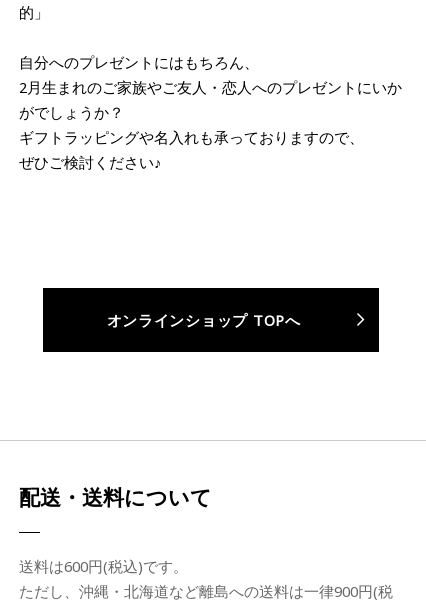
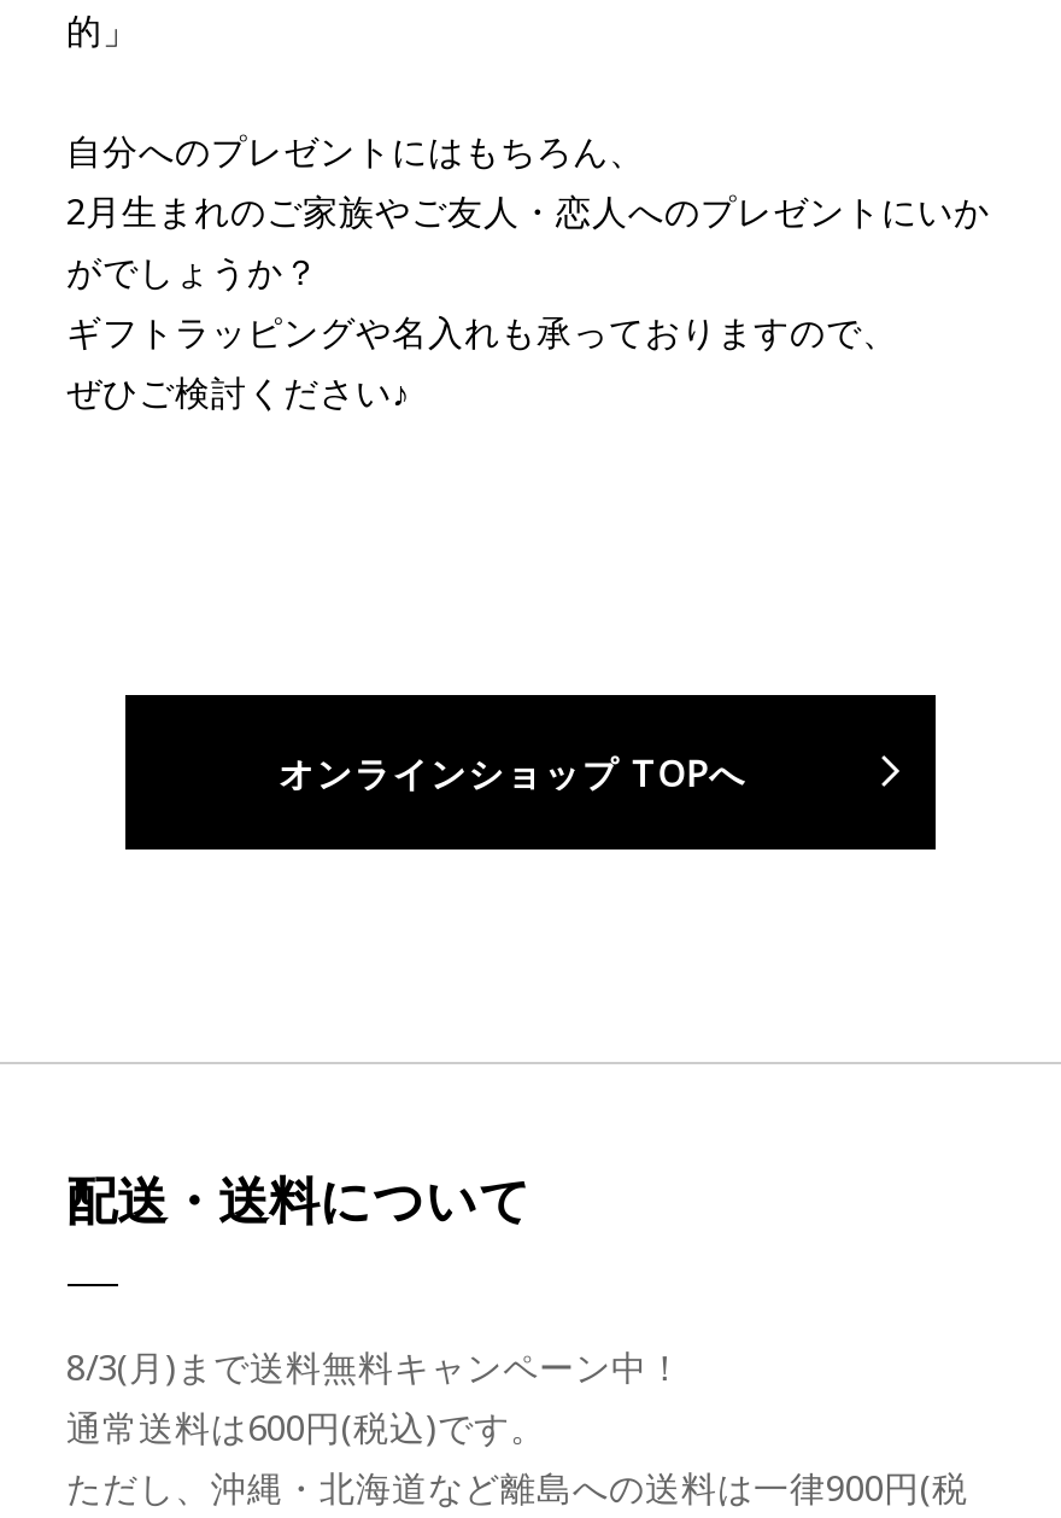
[18,556,187,576] 送料は600円(税込)です。 -> [66,1343,684,1452] 8/3(月)まで送料無料キャンペーン中！ | 通常送料は600円(税込)です。

